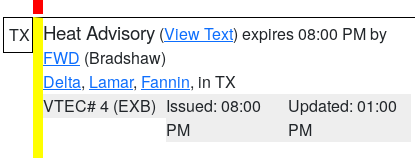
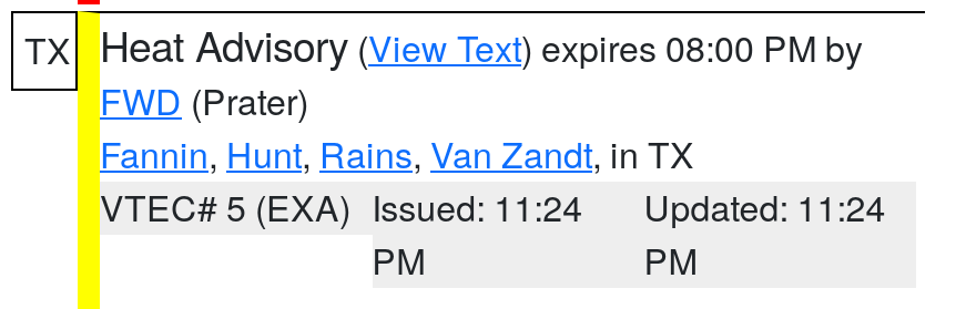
[43,46,261,117] FWD (Bradshaw) | Delta, Lamar, Fannin, in TX | VTEC# 4 (EXB) Issued: 08:00 -> [100,75,694,233] FWD (Prater) | Fannin, Hunt, Rains, Van Zandt, in TX | VTEC# 5 (EXA) Issued: 11:24
[288,94,397,117] Updated: 01:00 -> [644,182,885,233] Updated: 11:24

